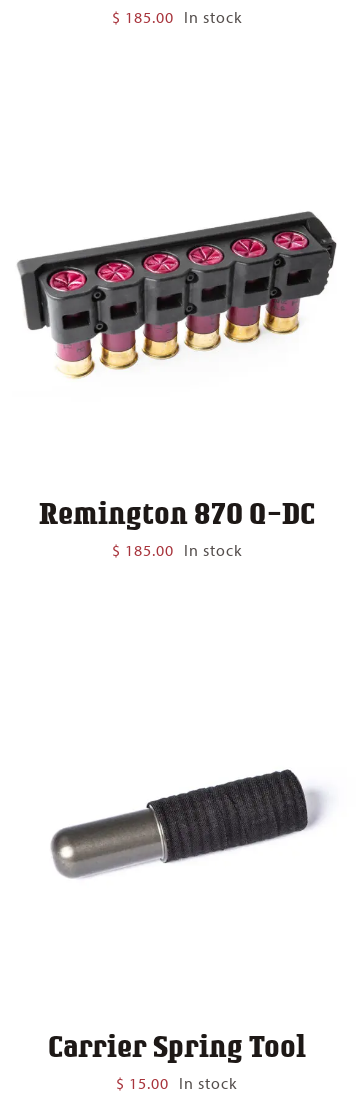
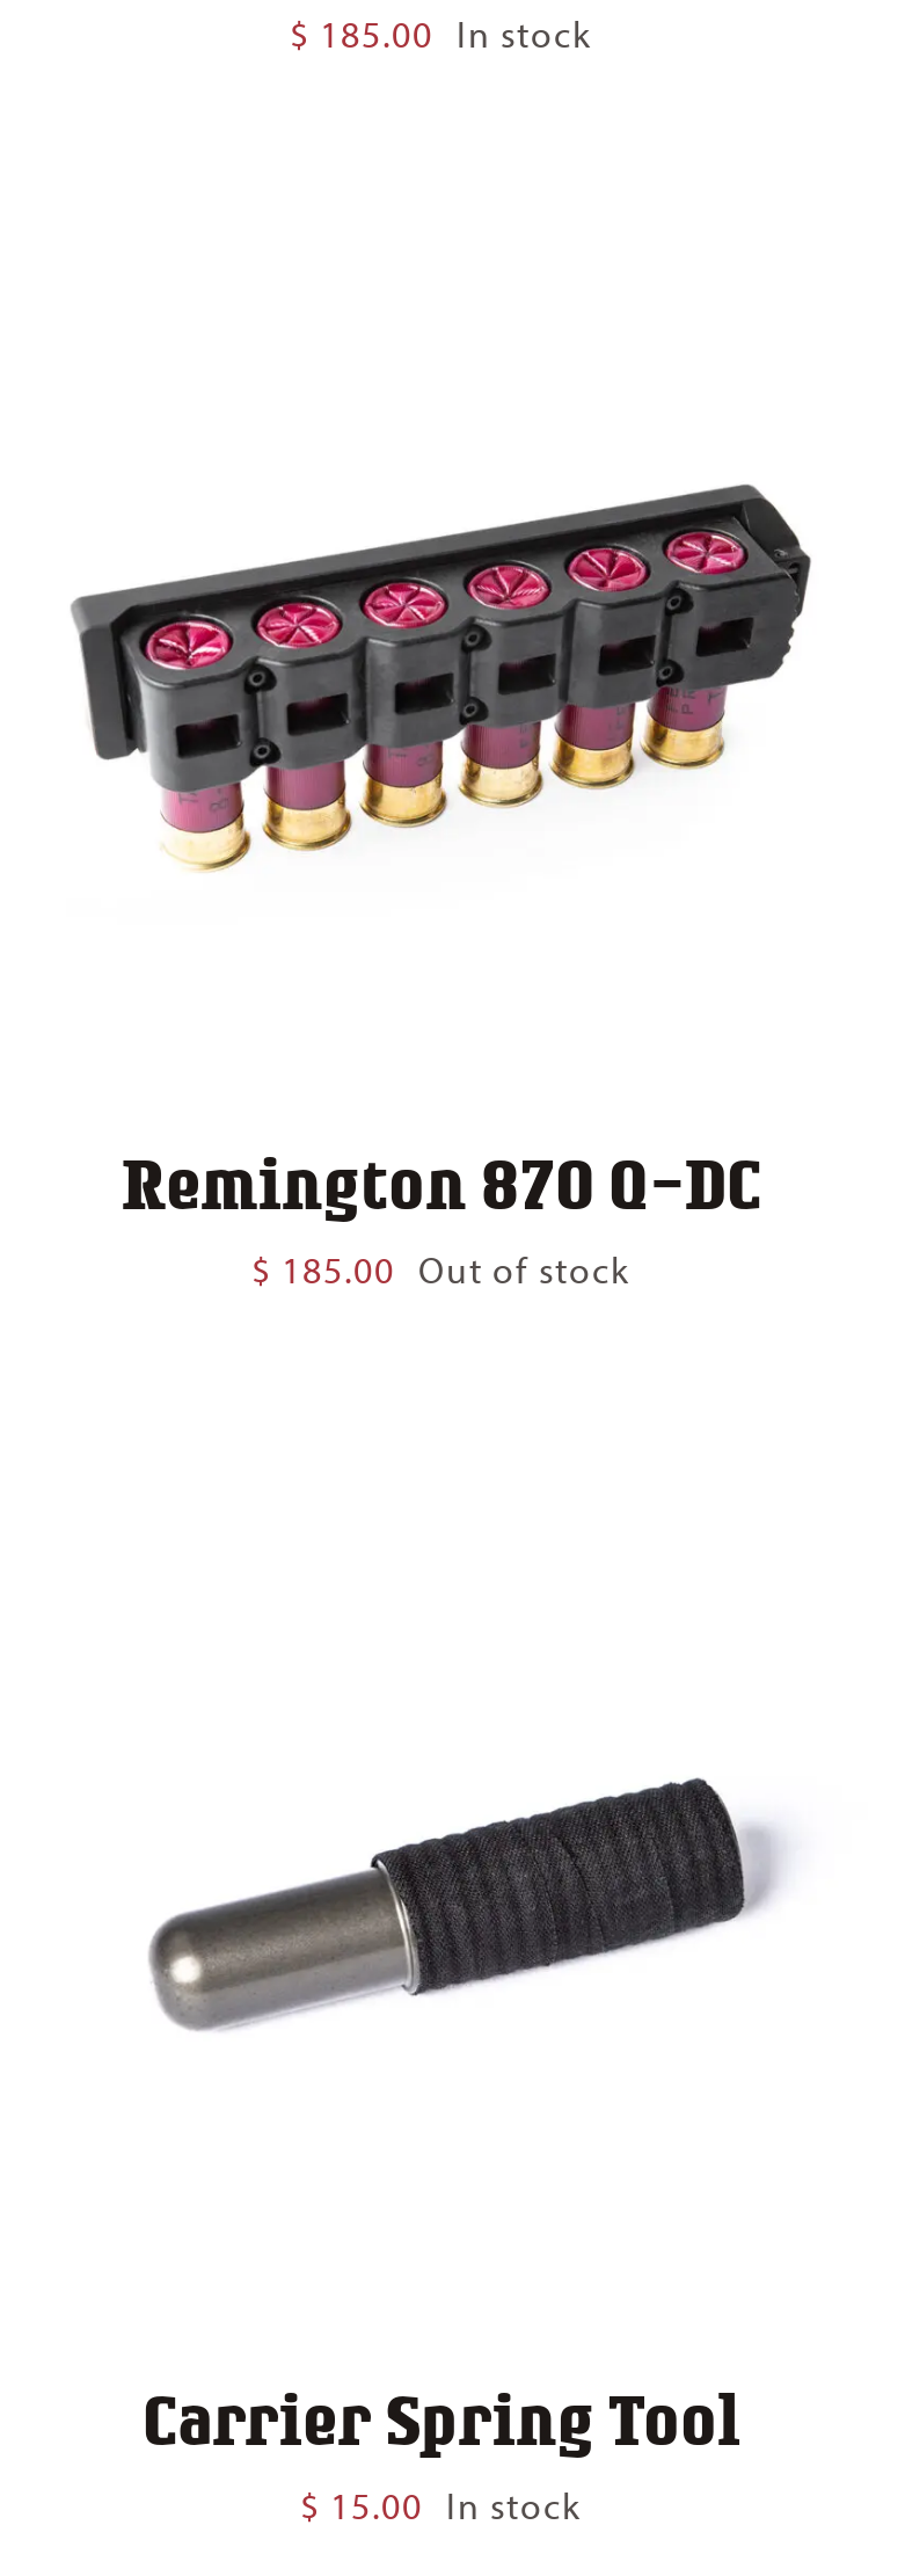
[111,540,242,560] $185.00 In stock -> [251,1246,632,1293] $185.00 Out of stock

